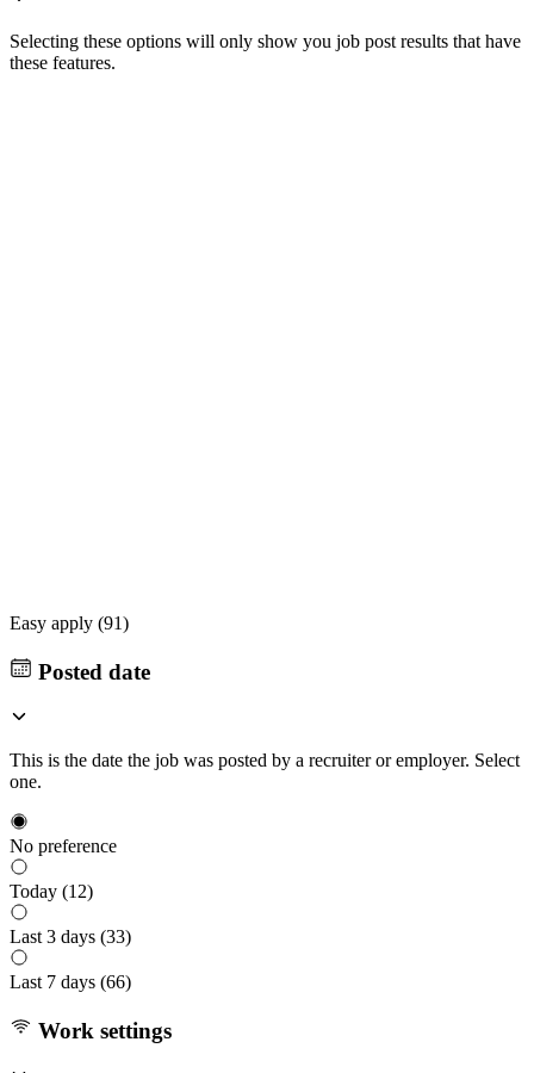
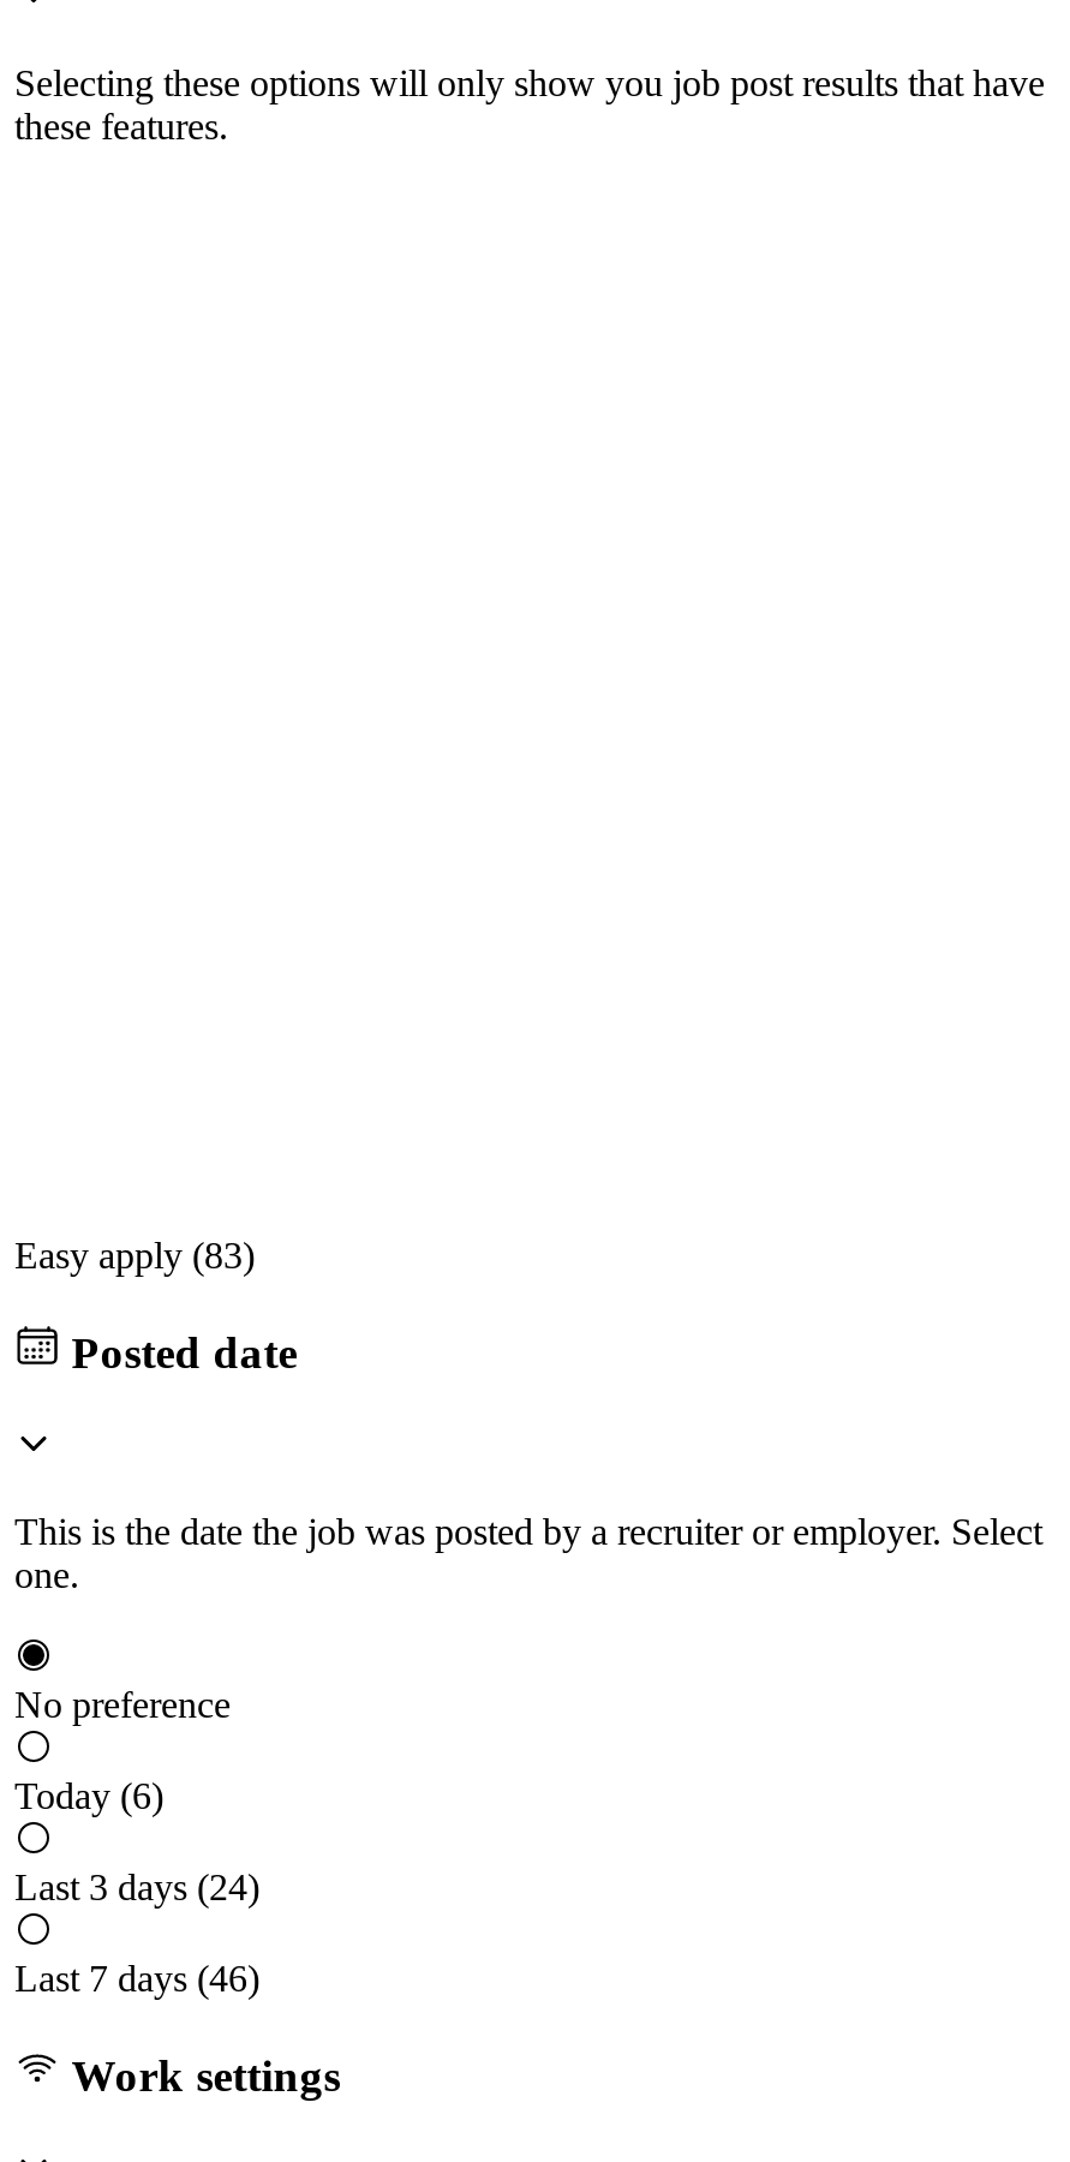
[10,613,129,633] Easy apply (91) -> [14,1234,255,1275] Easy apply (83)
[10,881,93,901] Today (12) -> [14,1775,163,1816] Today (6)
[10,926,131,947] Last 3 days (33) -> [14,1867,259,1907] Last 3 days (24)
[10,972,131,992] Last 7 days (66) -> [14,1958,259,1999] Last 7 days (46)

